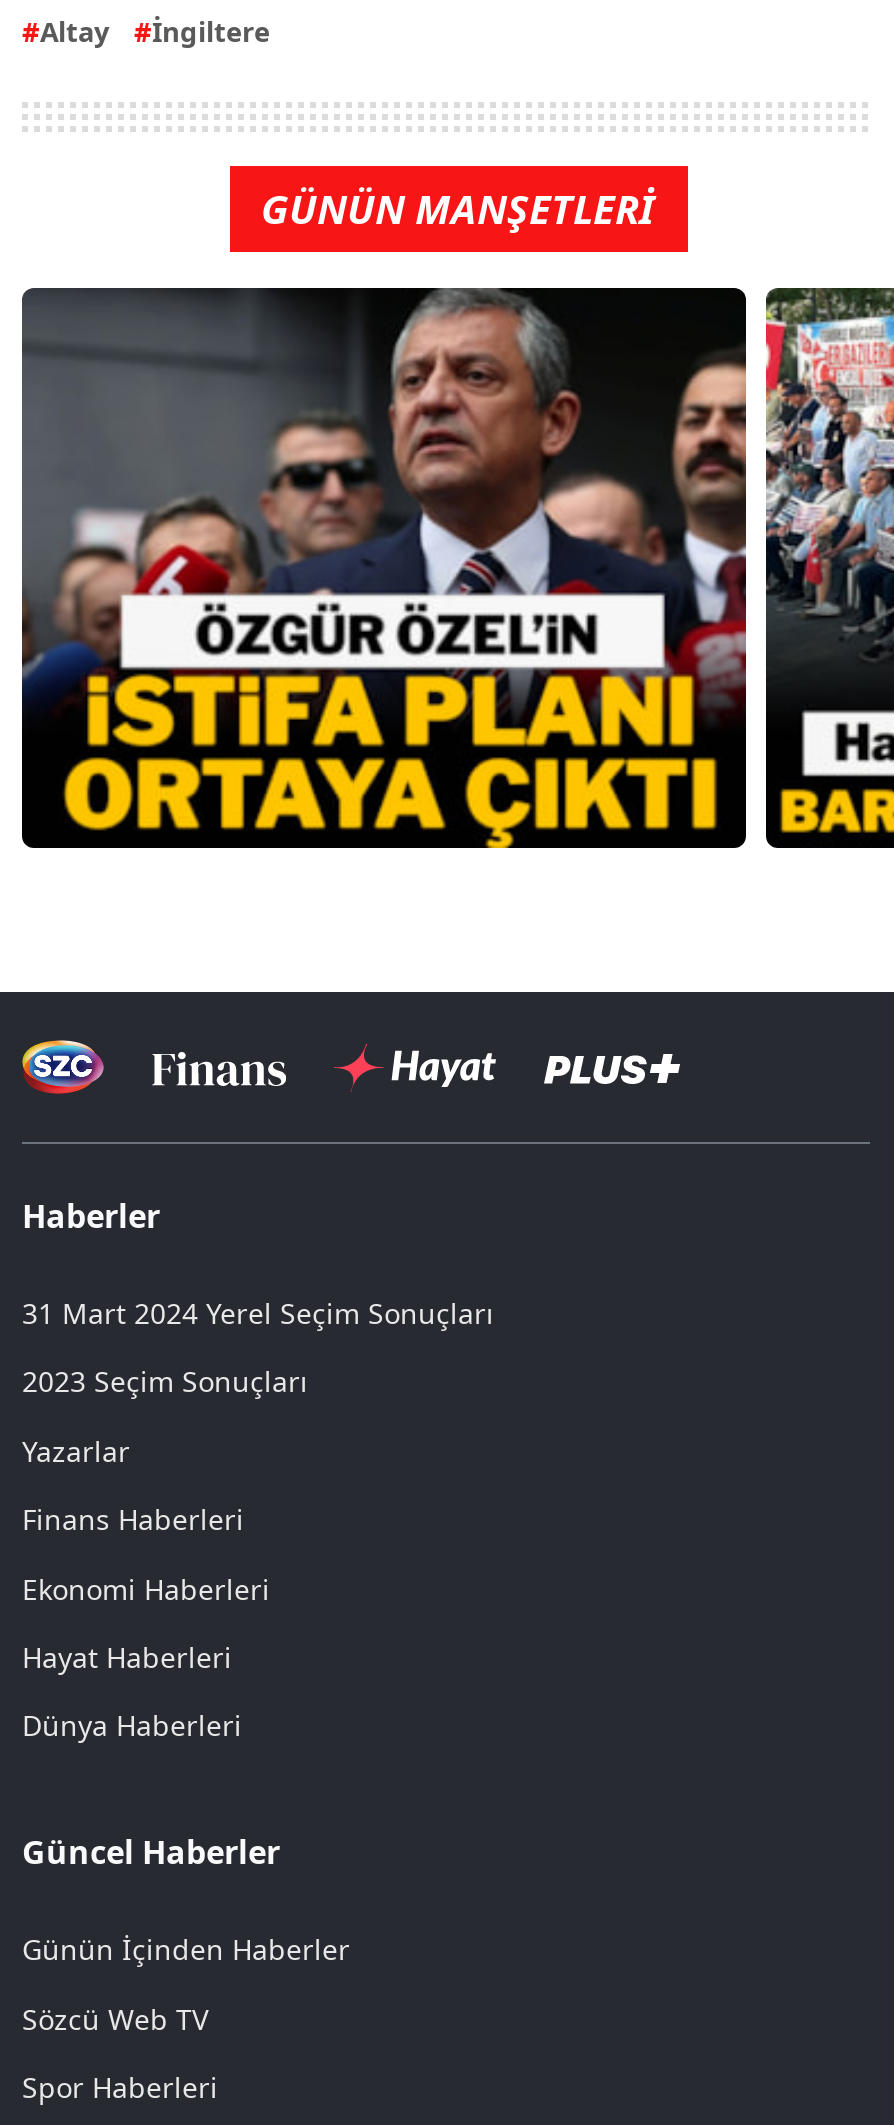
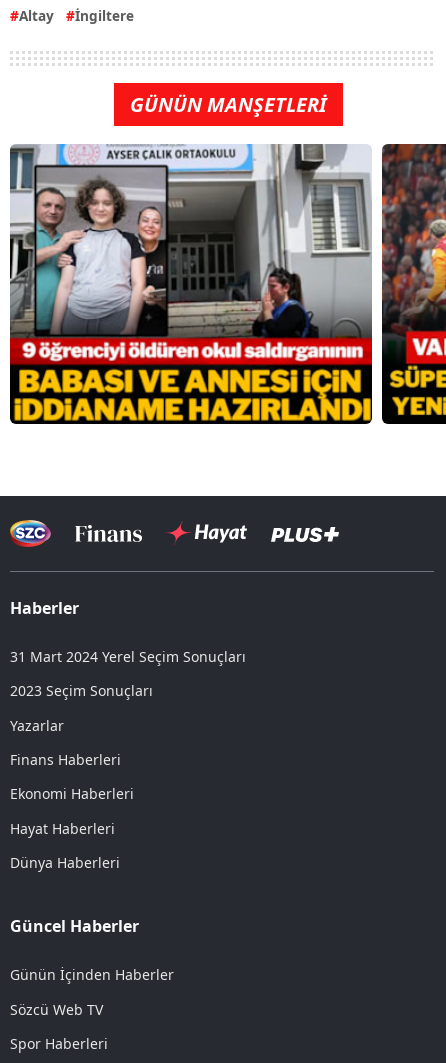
[20,286,748,850] [image] -> [9,143,373,425] [image]
[764,288,888,834] [image] -> [381,144,443,416] [image]

